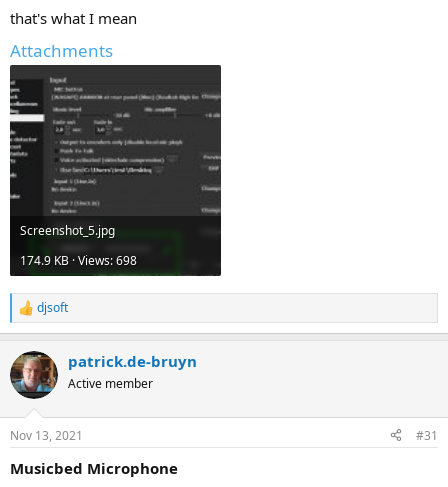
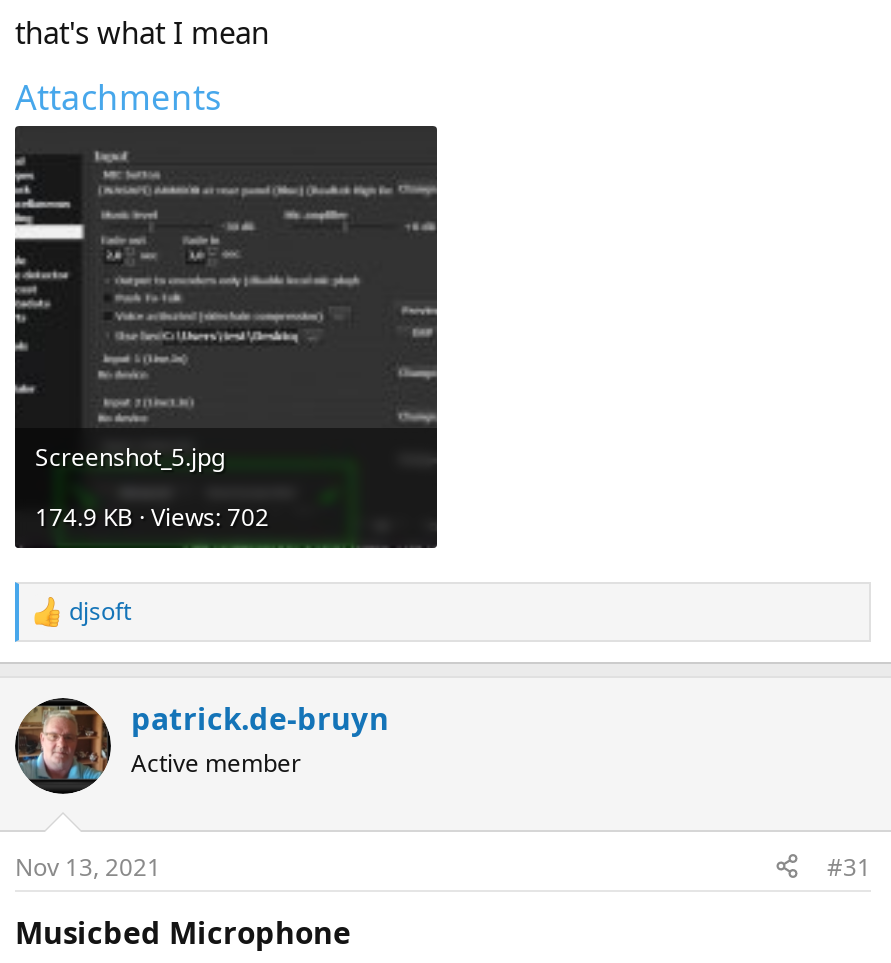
[20,252,137,269] 174.9 KB · Views: 698 -> [35,500,269,534] 174.9 KB · Views: 702

